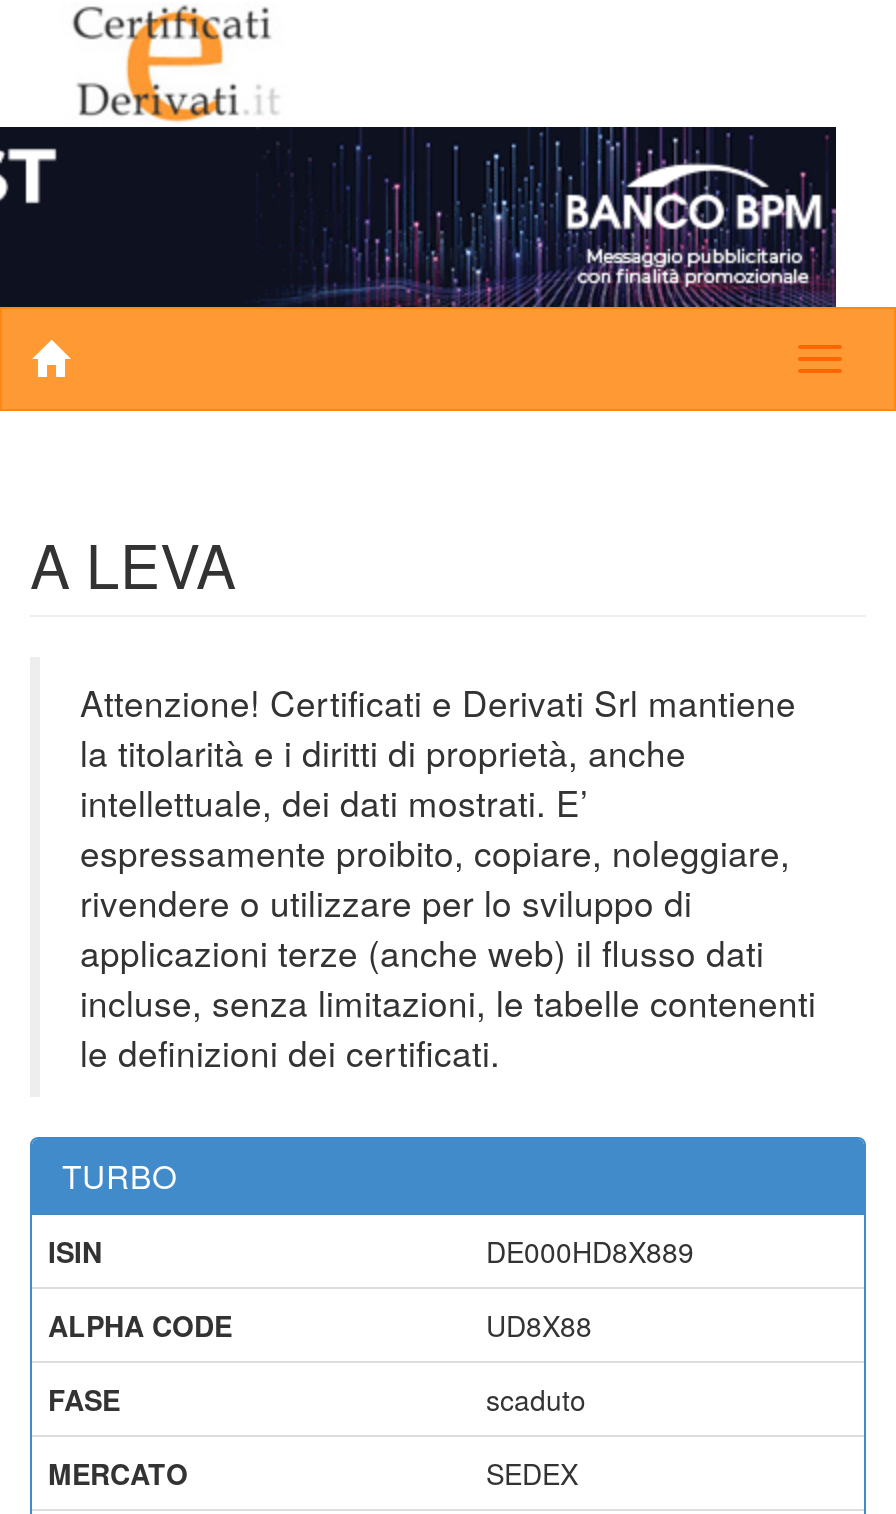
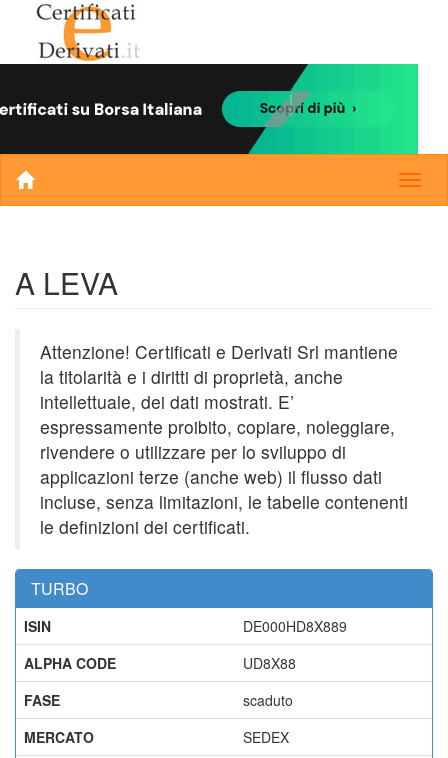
[6,125,838,309] [image] -> [3,63,419,155] [image]

